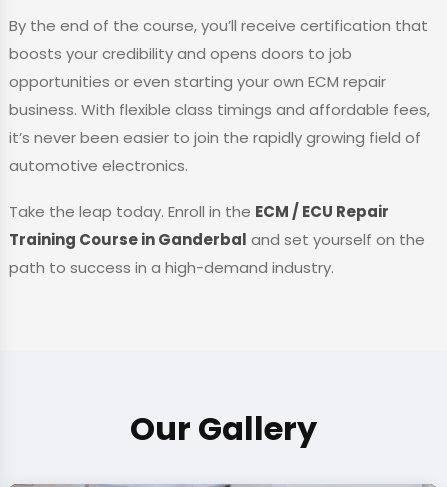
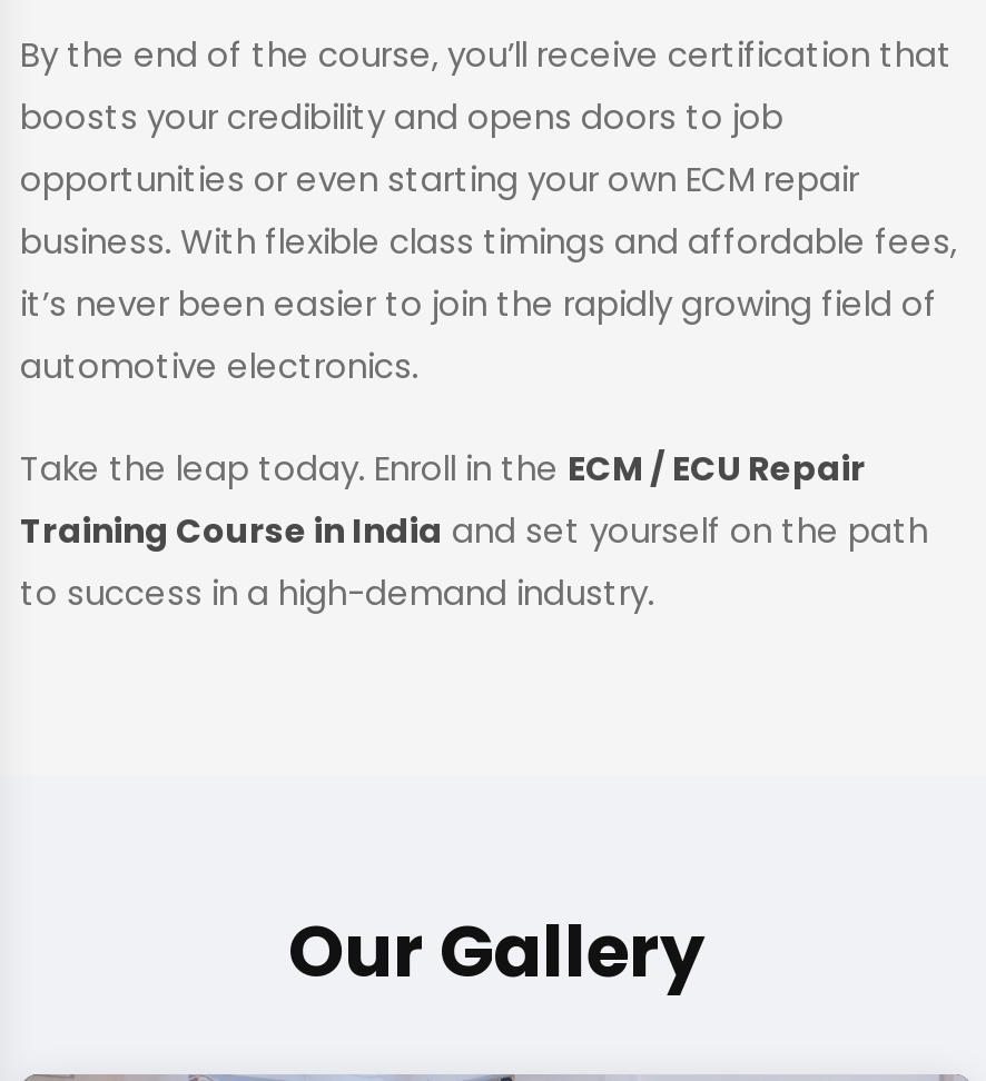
[9,229,425,278] Training Course in Ganderbal and set yourself on the | path to success in a high-demand industry. -> [20,508,928,617] Training Course in India and set yourself on the path | to success in a high-demand industry.

